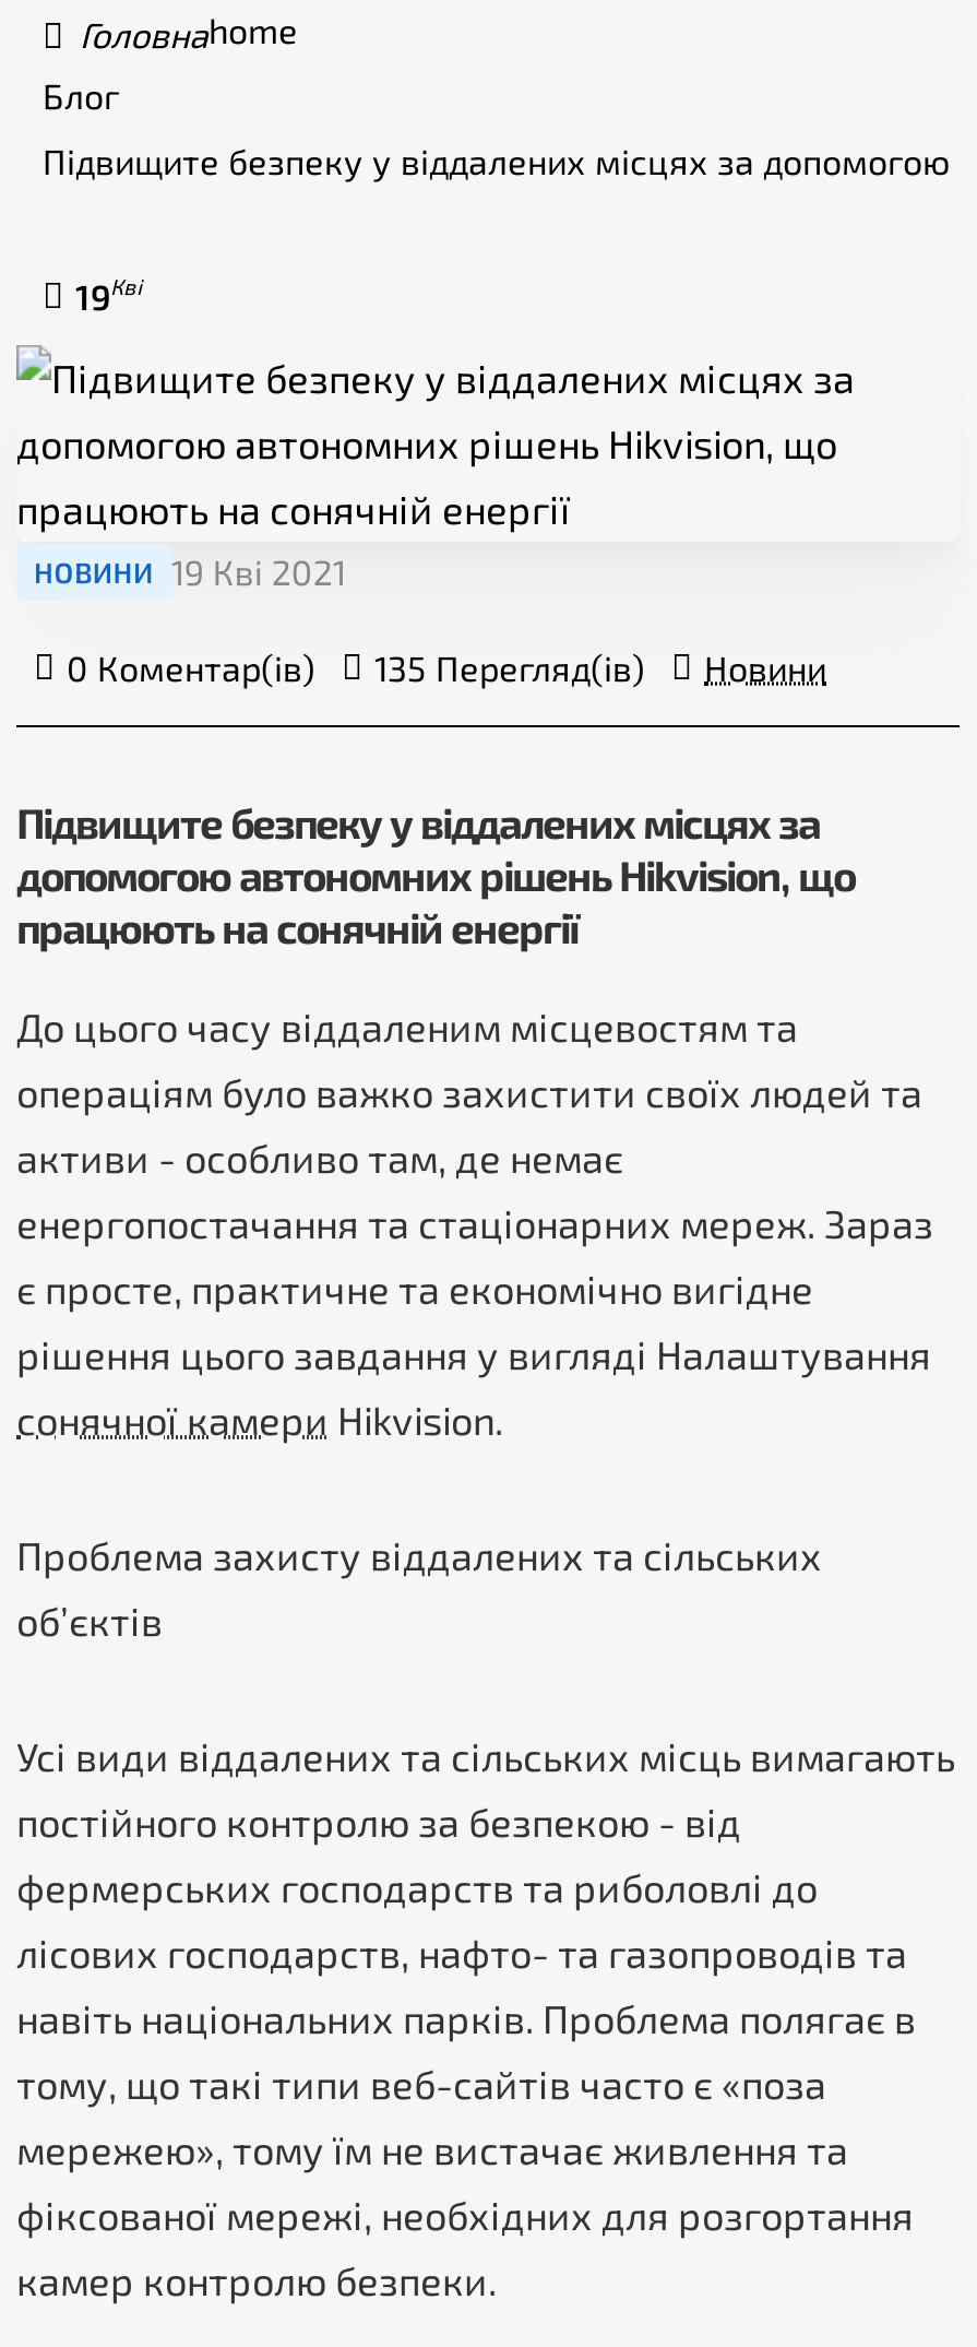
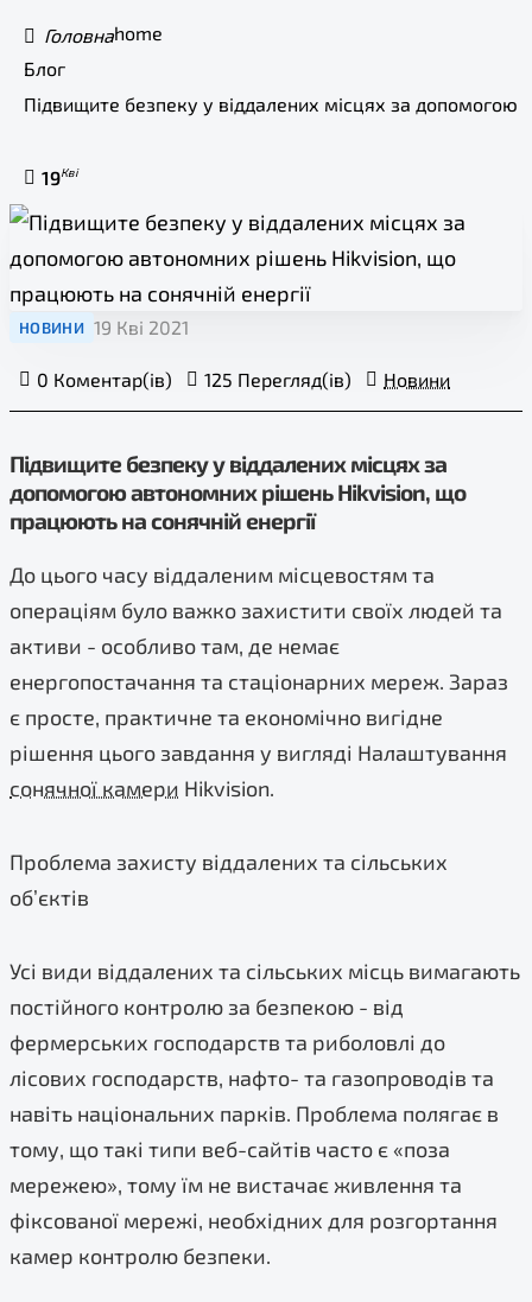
[67,647,826,688] 0 Коментар(ів) 135 Перегляд(ів) Новини -> [37,368,450,391] 0 Коментар(ів) 125 Перегляд(ів) Новини

